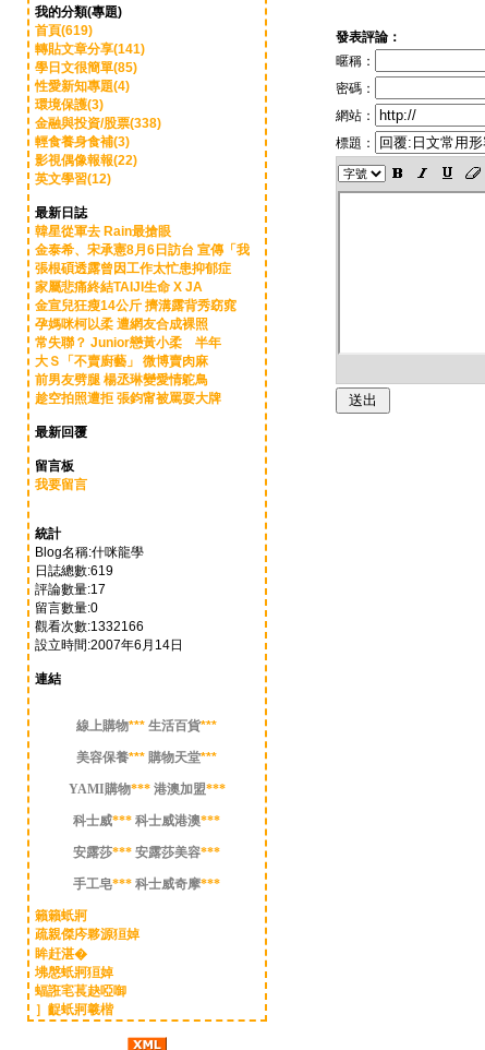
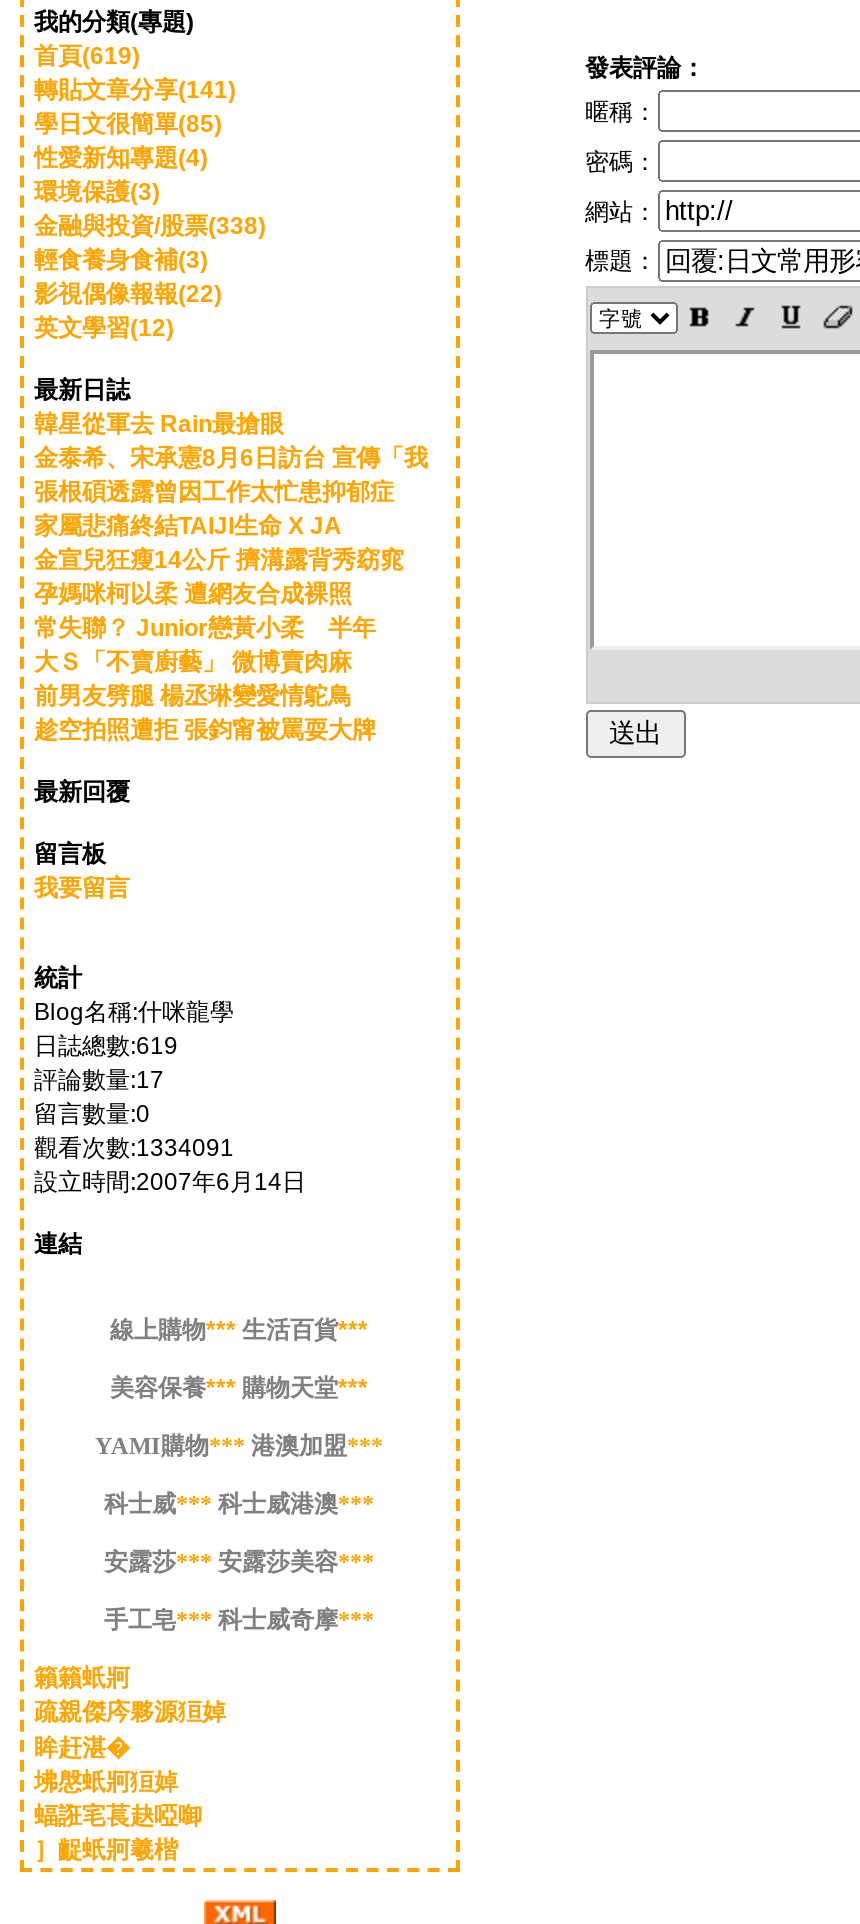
[35,619,144,634] 觀看次數:1332166 -> [34,1134,234,1162] 觀看次數:1334091

